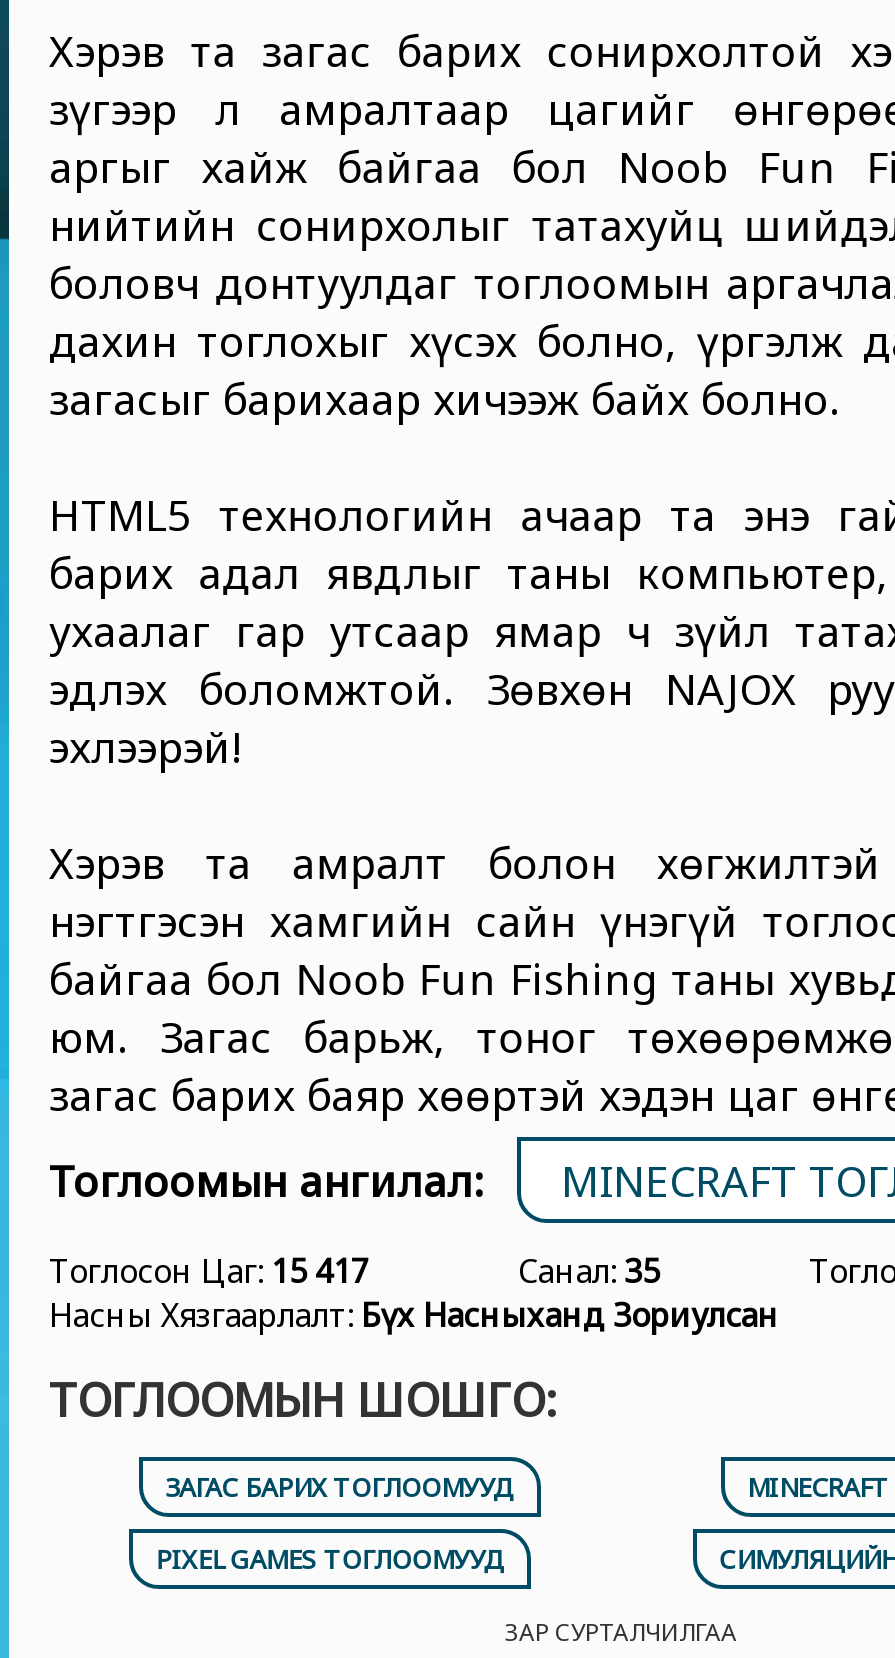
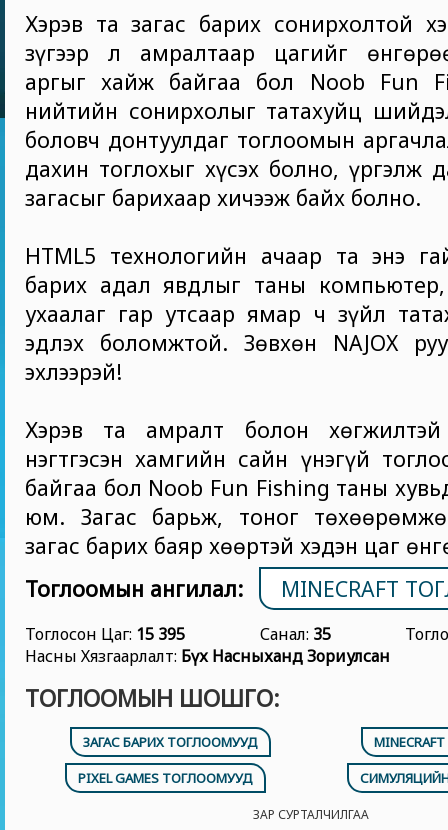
[49,1249,369,1293] Тоглосон Цаг: 15 417 -> [25,623,185,645] Тоглосон Цаг: 15 395

